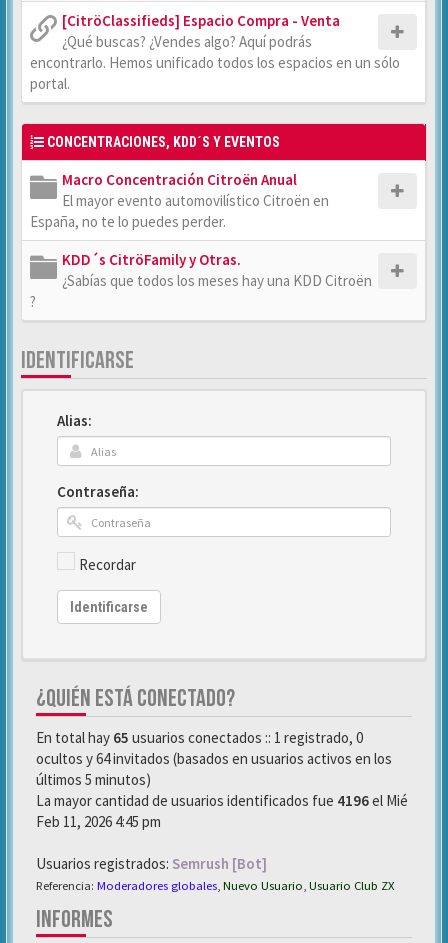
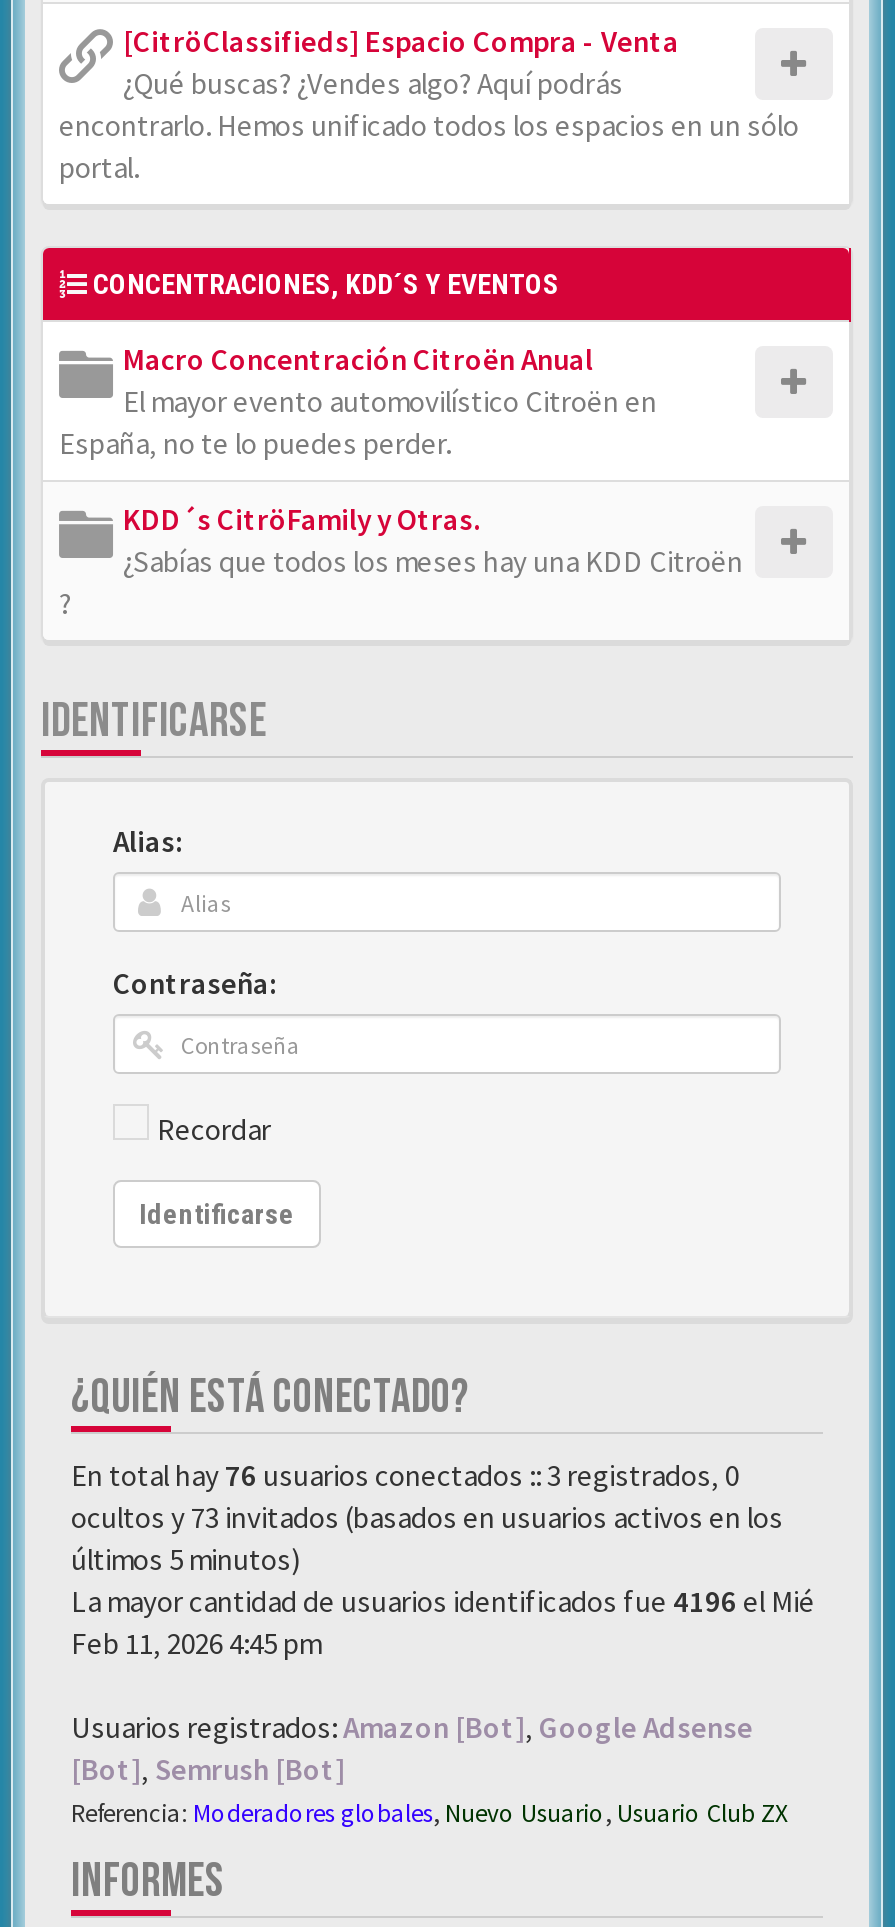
[36,728,363,747] En total hay 65 usuarios conectados :: 1 registrado, 0 -> [71,1456,739,1494] En total hay 76 usuarios conectados :: 3 registrados, 0
[36,749,392,768] ocultos y 64 invitados (basados en usuarios activos en los -> [71,1498,783,1536] ocultos y 73 invitados (basados en usuarios activos en los
[36,854,267,873] Usuarios registrados: Semrush [Bot] -> [71,1708,753,1788] Usuarios registrados: Amazon [Bot], Google Adsense | [Bot], Semrush [Bot]

